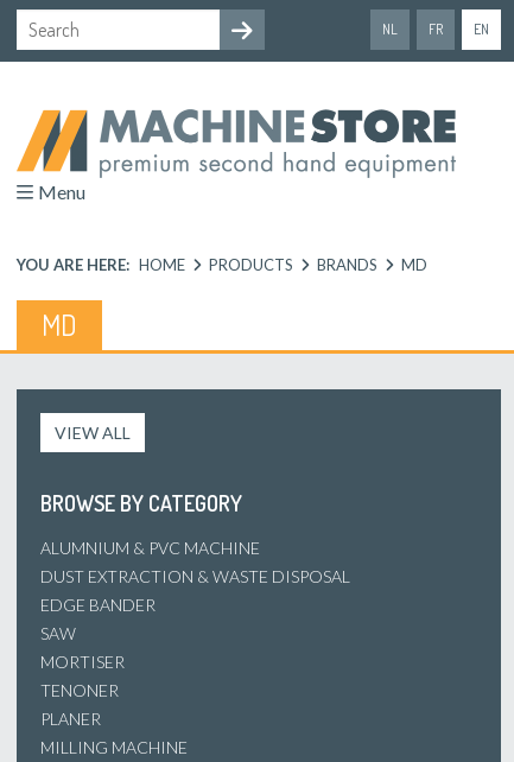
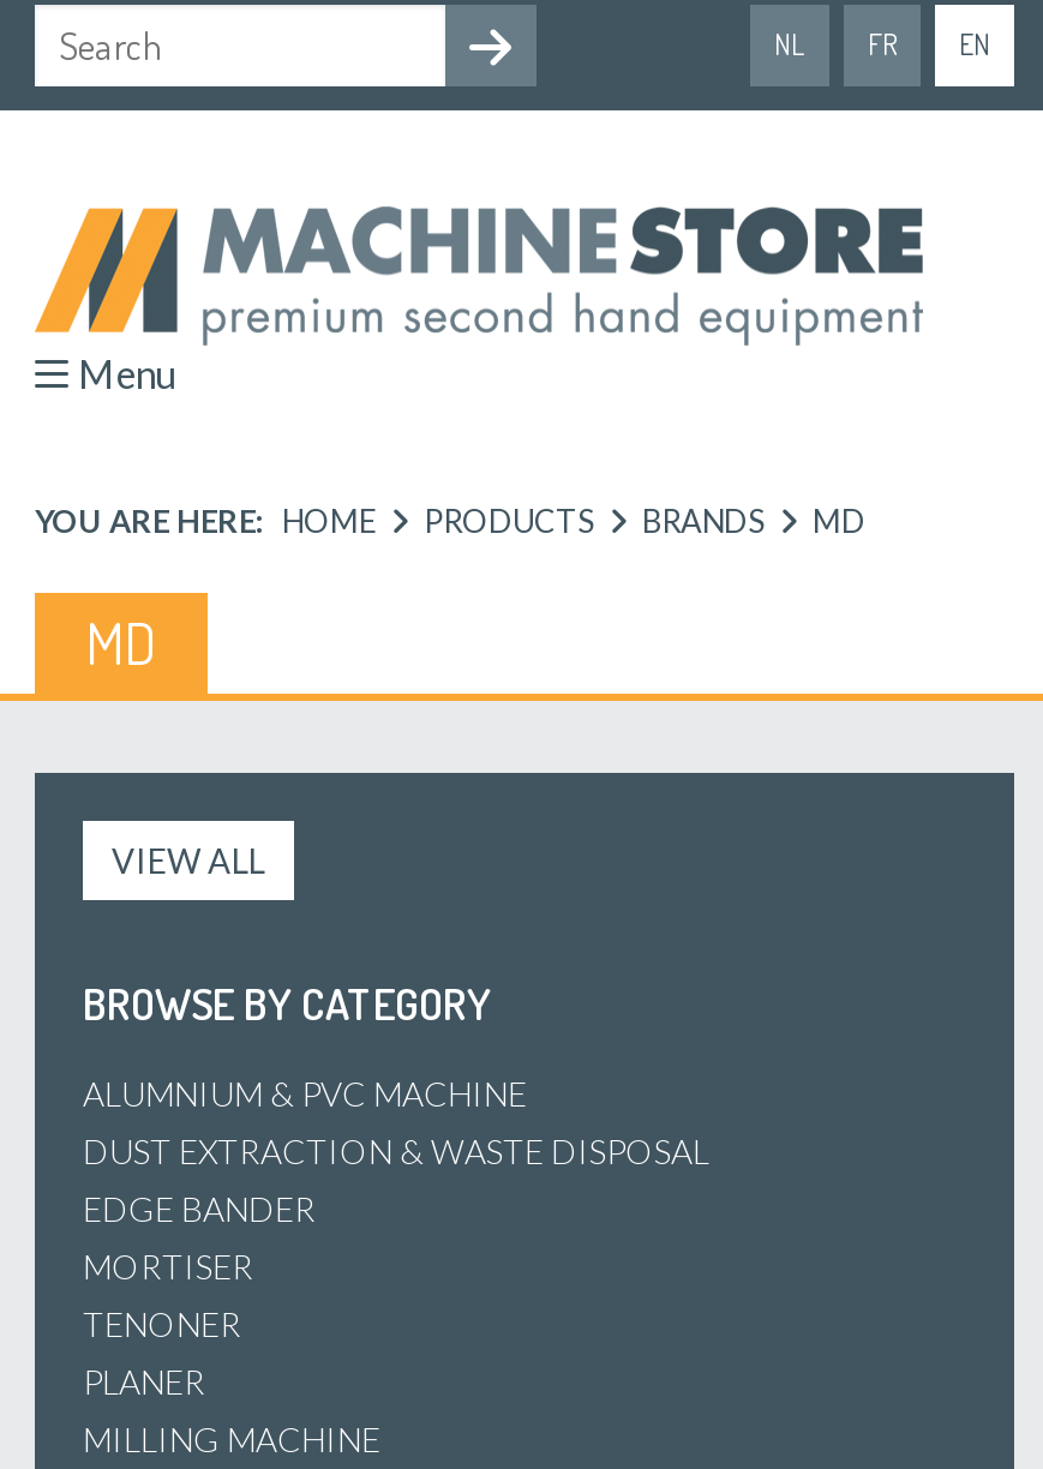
[40,623,76,643] SAW -> none

